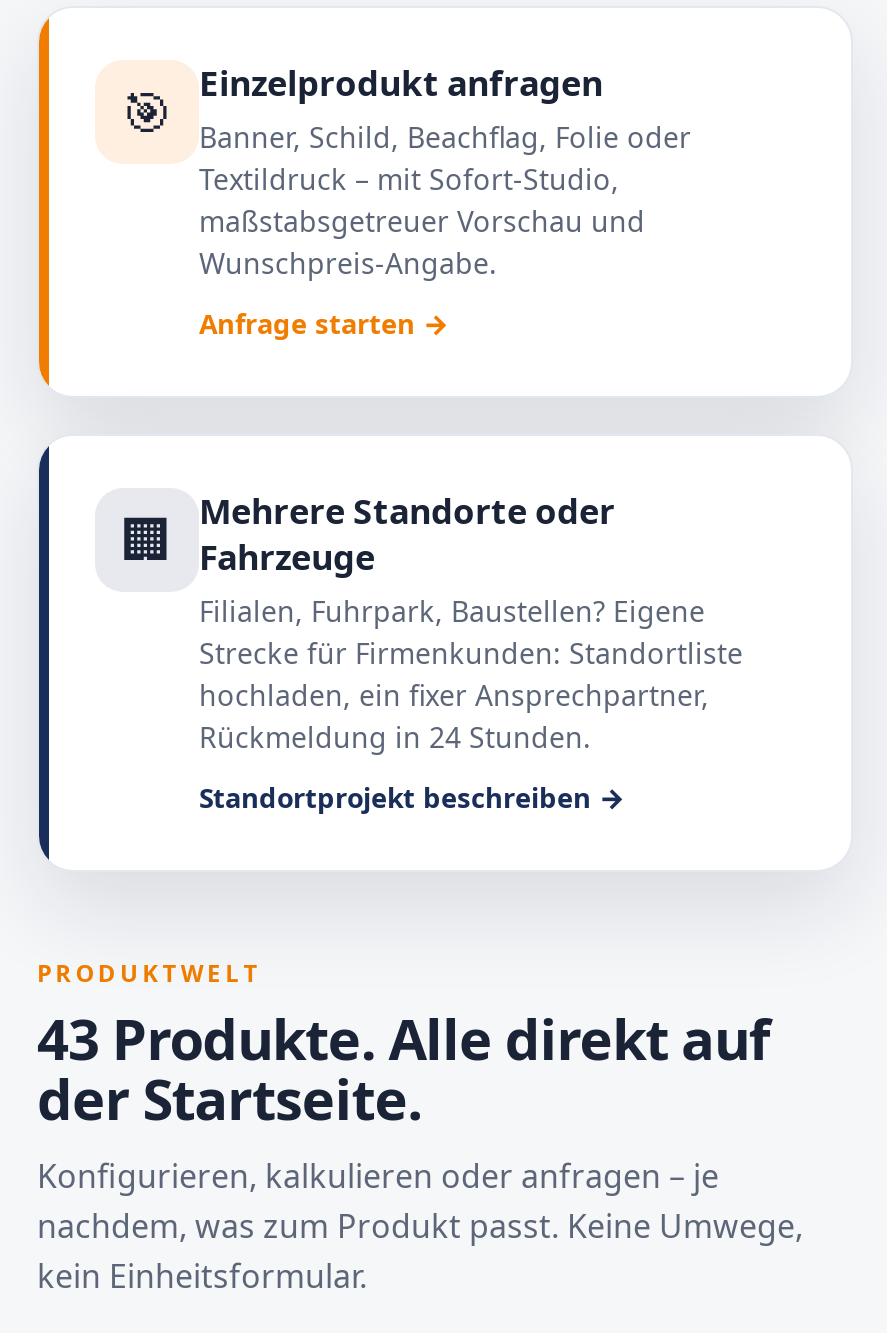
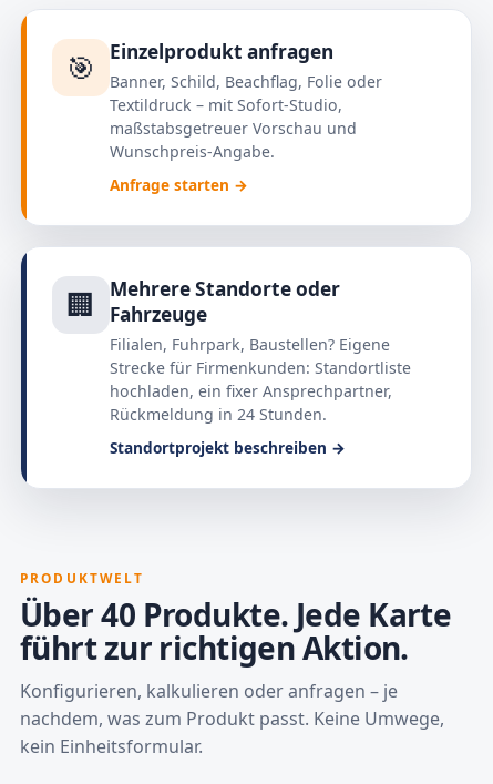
[37,1000,770,1136] 43 Produkte. Alle direkt auf | der Startseite. -> [20,593,451,669] Über 40 Produkte. Jede Karte | führt zur richtigen Aktion.

